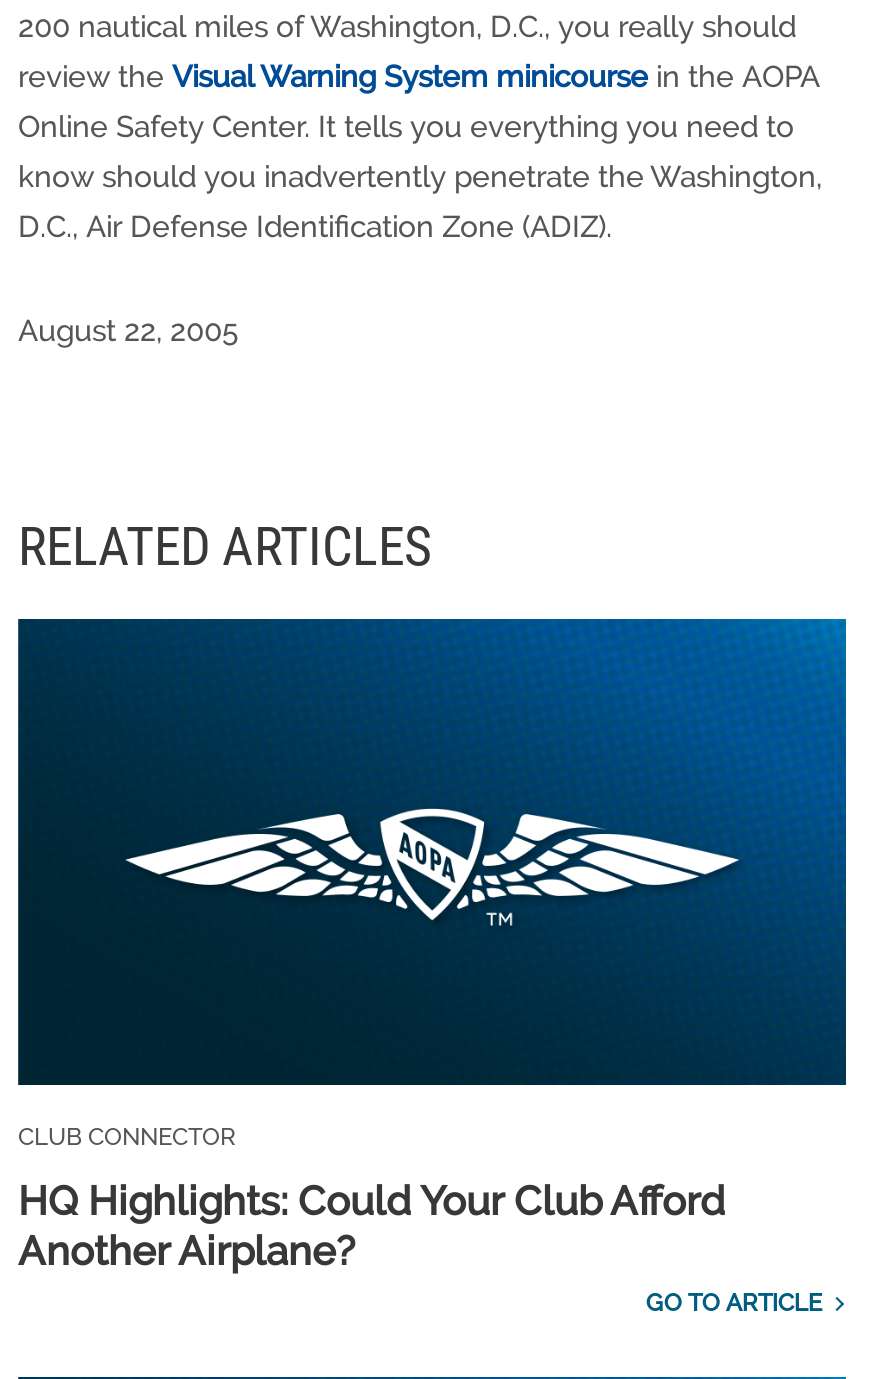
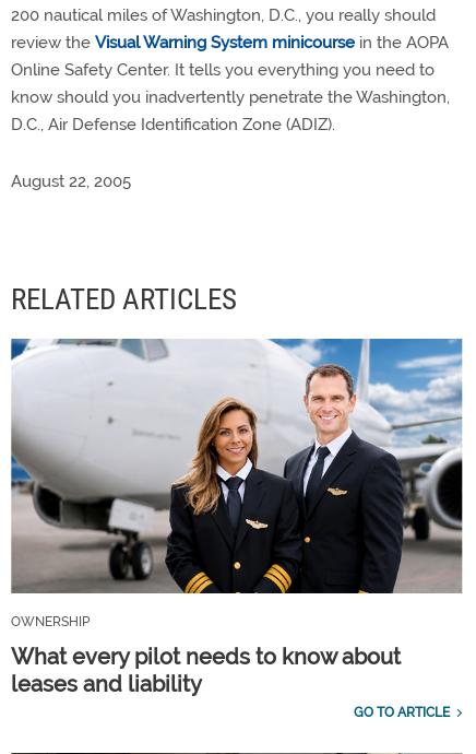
[16,617,848,1151] [image] | CLUB CONNECTOR -> [10,338,463,629] [image] | OWNERSHIP
[18,1177,726,1275] HQ Highlights: Could Your Club Afford | Another Airplane? -> [11,643,401,697] What every pilot needs to know about | leases and liability

